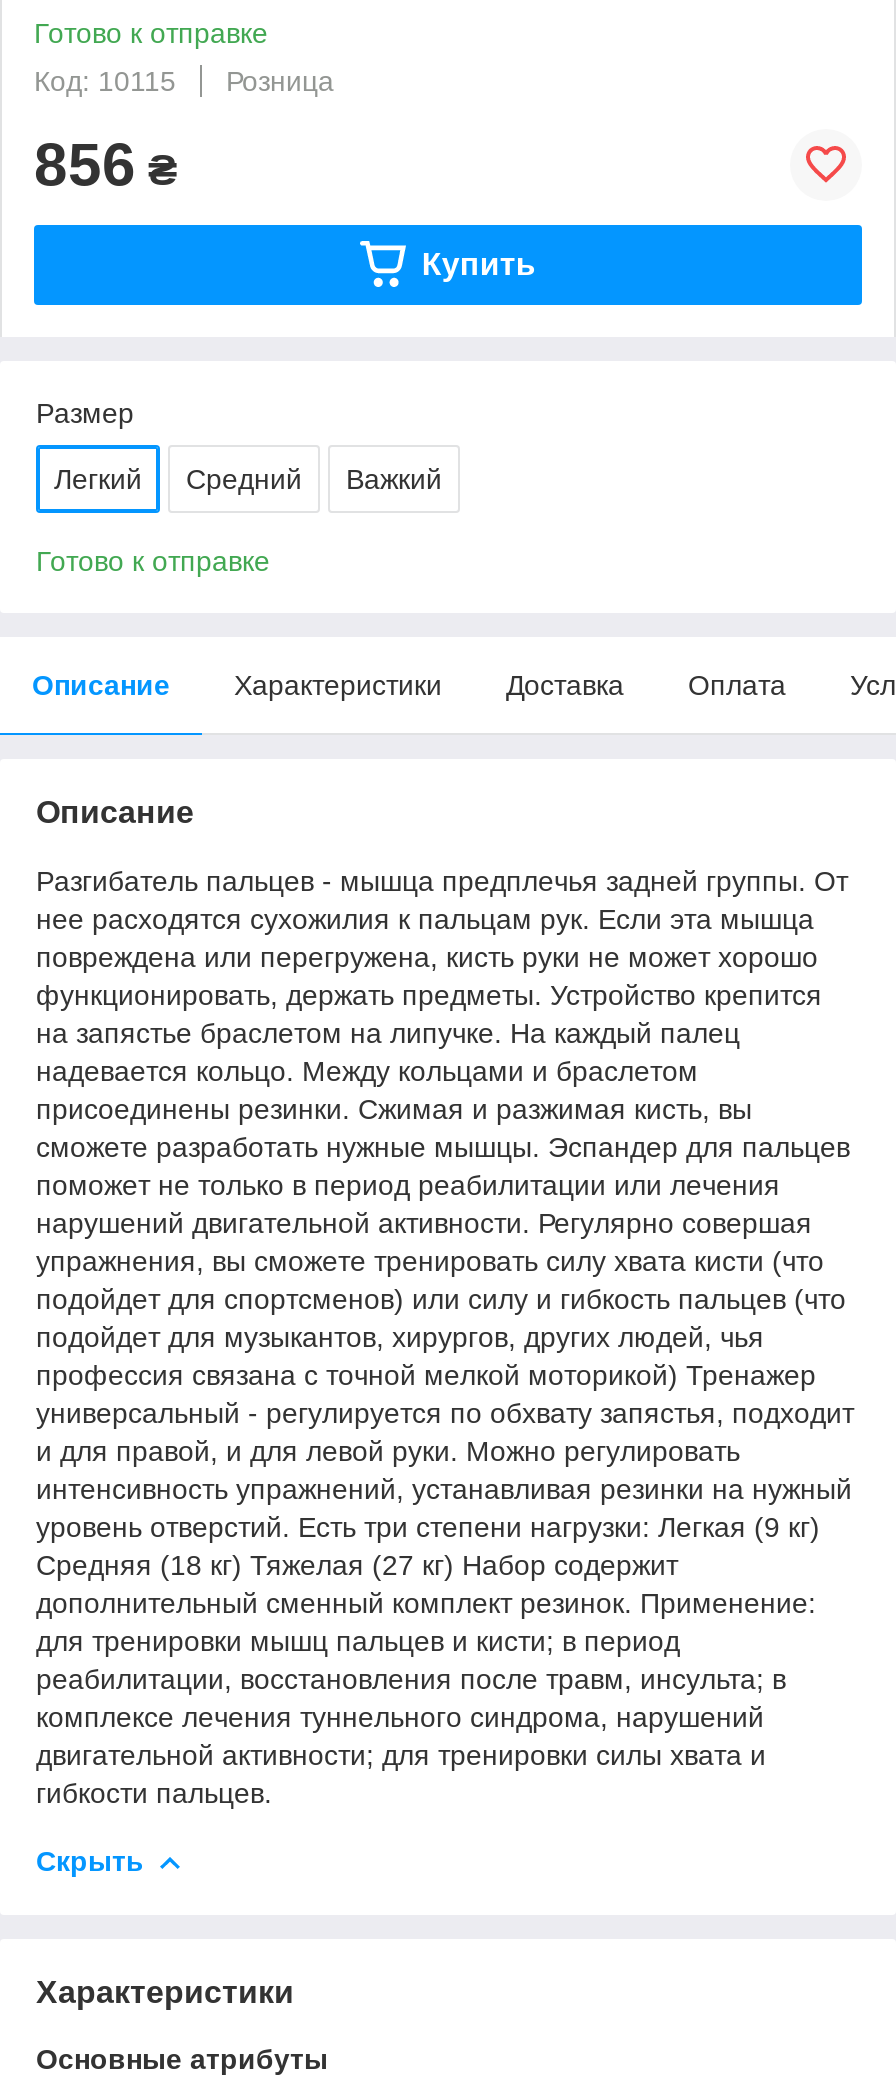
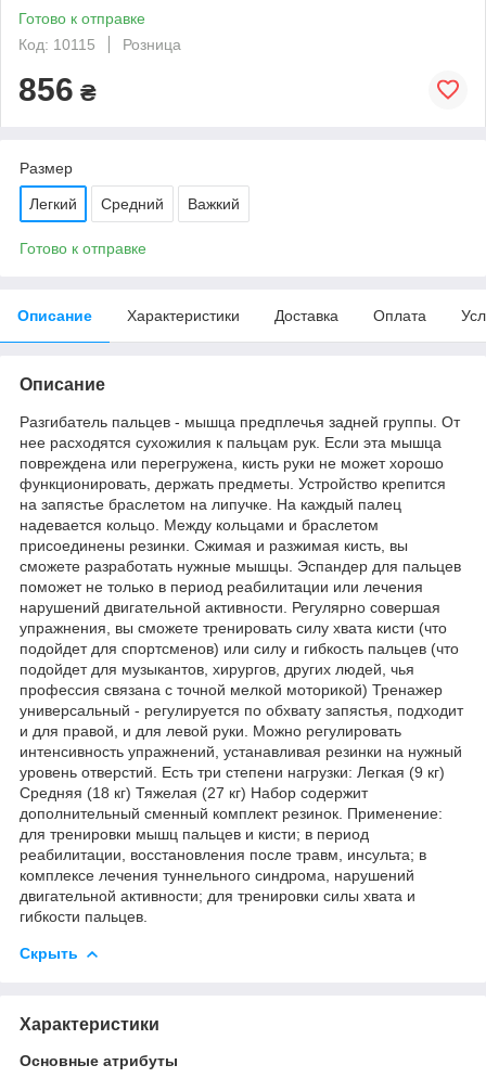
[422,247,536,281] Купить -> none

